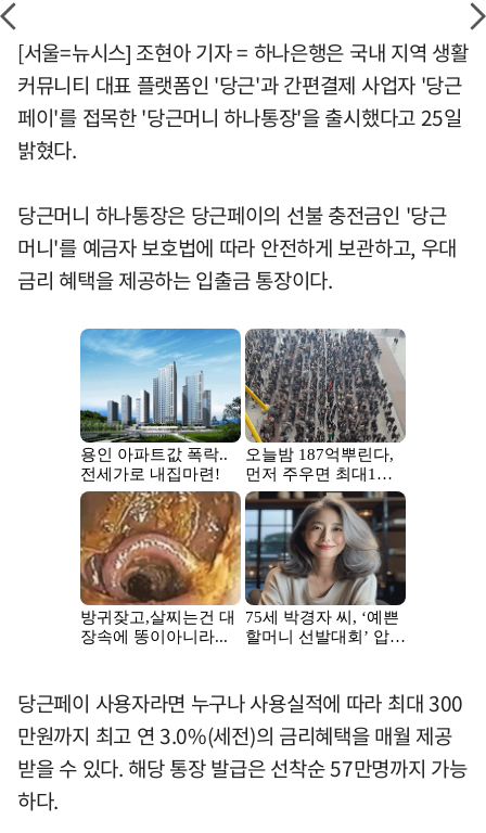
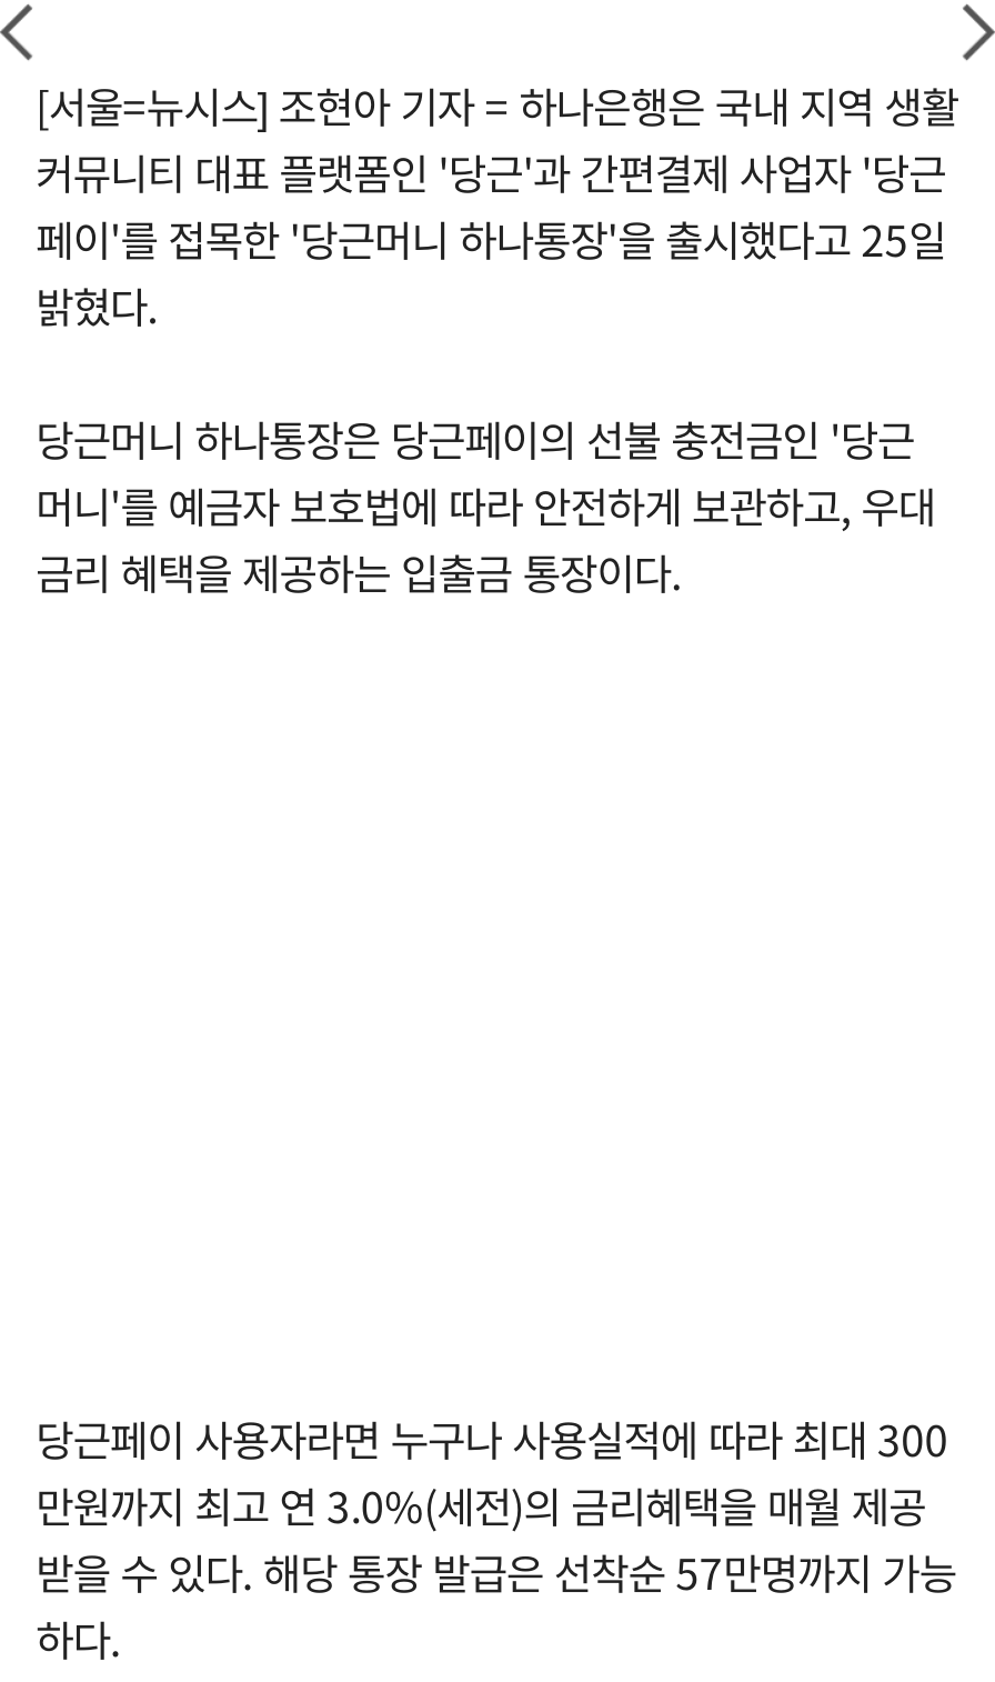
[79,328,407,483] [image] -> none
[79,490,407,645] [image] -> none

